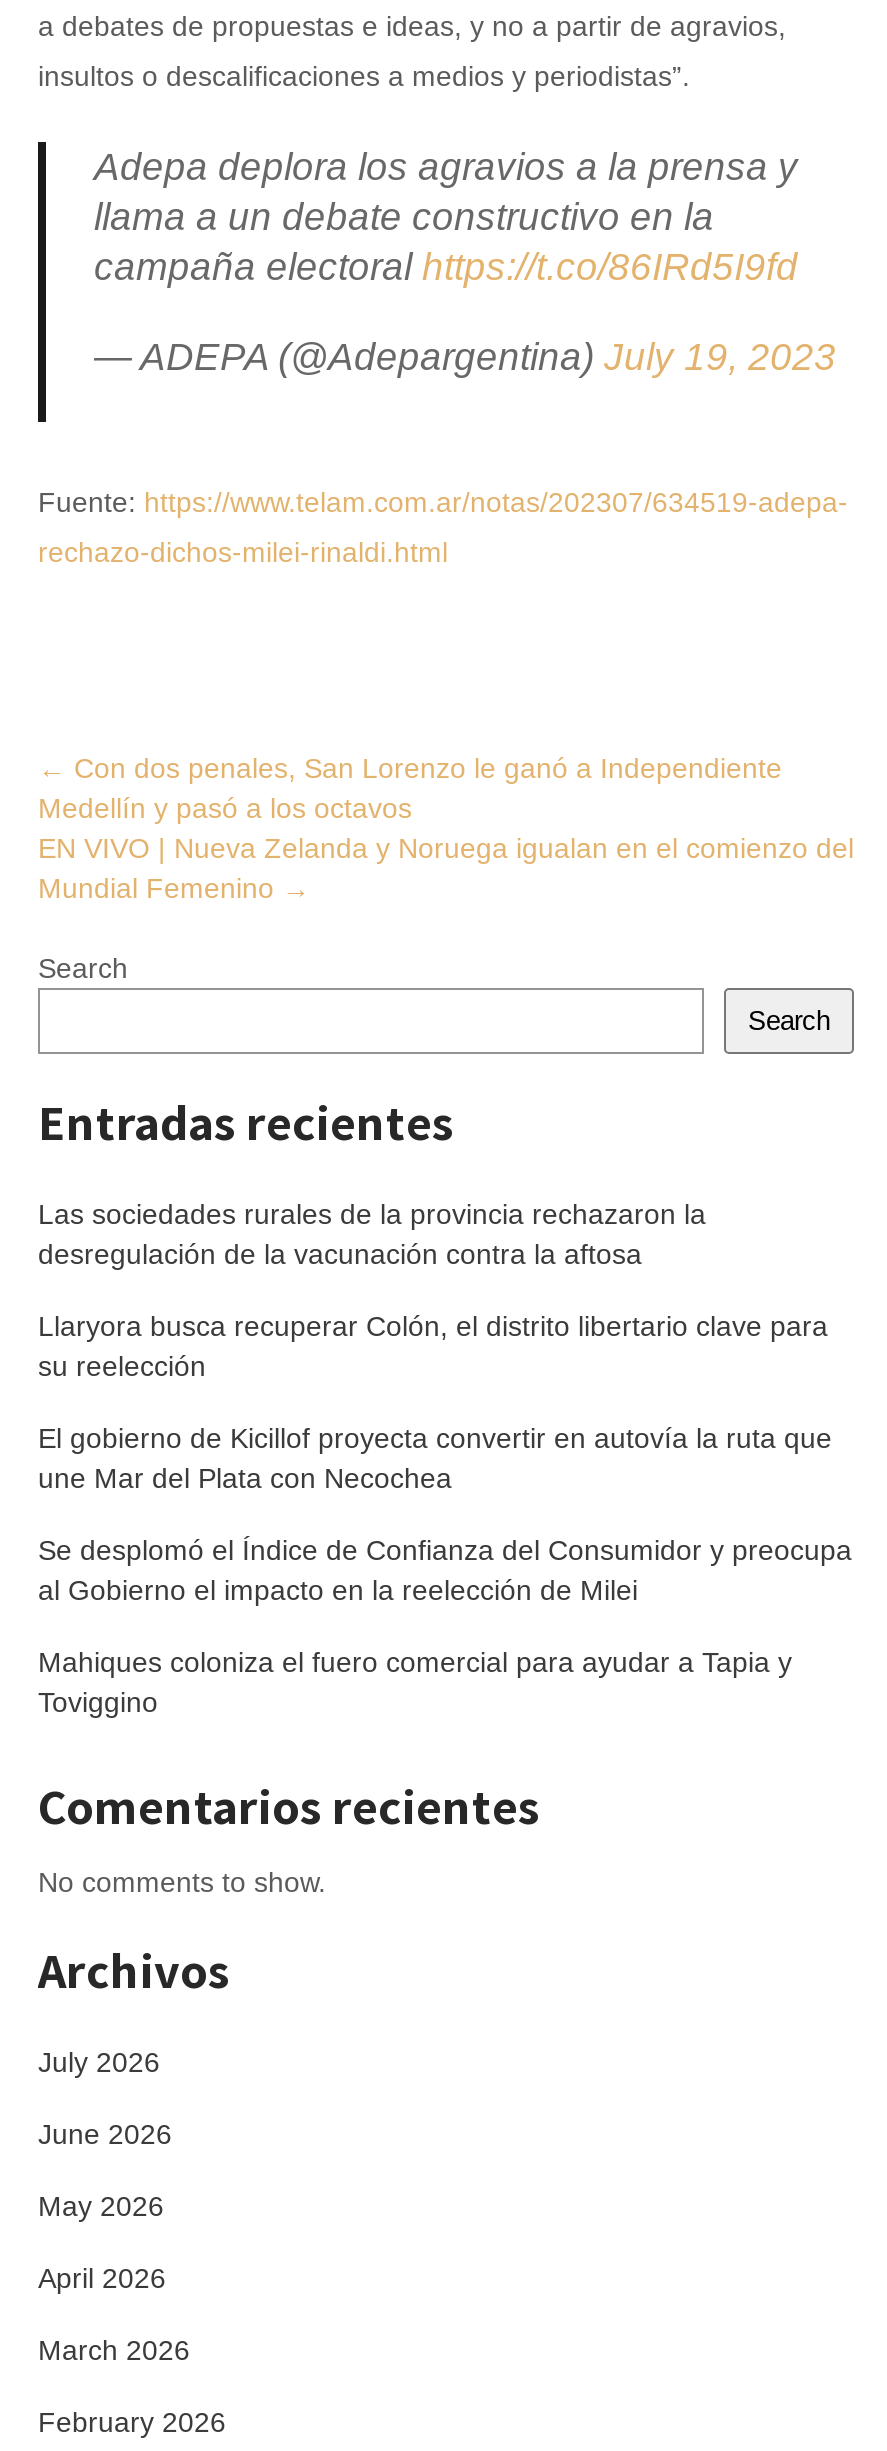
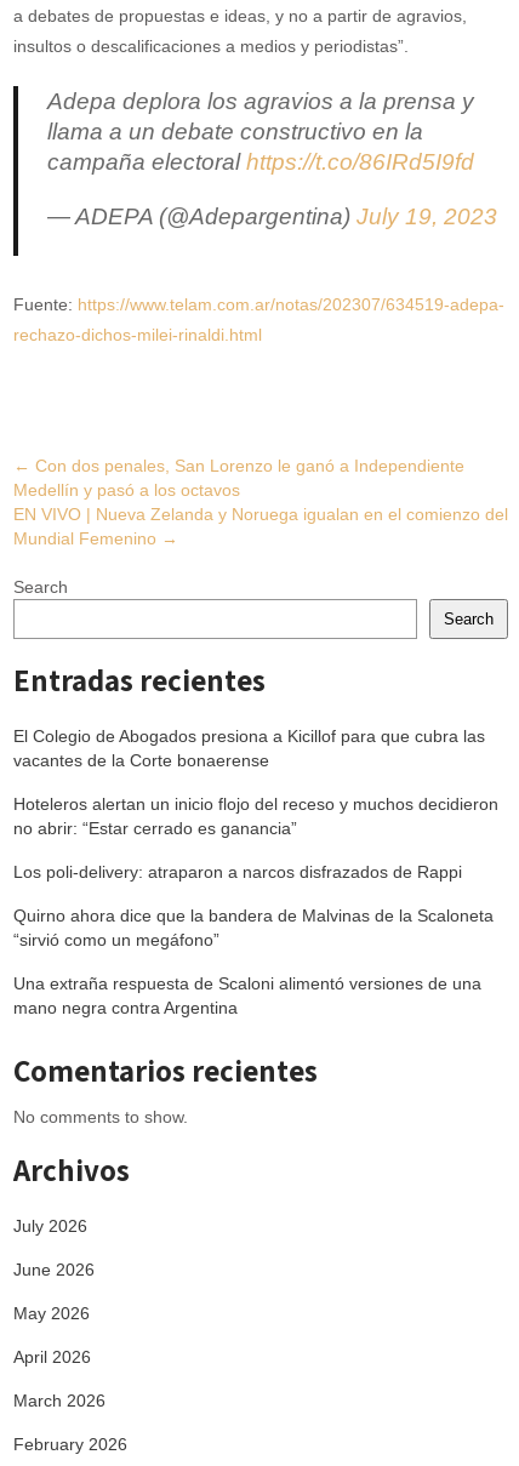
[38,1198,706,1270] Las sociedades rurales de la provincia rechazaron la | desregulación de la vacunación contra la aftosa -> [13,726,485,770] El Colegio de Abogados presiona a Kicillof para que cubra las | vacantes de la Corte bonaerense
[38,1310,828,1382] Llaryora busca recuperar Colón, el distrito libertario clave para | su reelección -> [13,794,498,838] Hoteleros alertan un inicio flojo del receso y muchos decidieron | no abrir: “Estar cerrado es ganancia”
[38,1422,832,1494] El gobierno de Kicillof proyecta convertir en autovía la ruta que | une Mar del Plata con Necochea -> [13,862,462,882] Los poli-delivery: atraparon a narcos disfrazados de Rappi
[38,1534,852,1606] Se desplomó el Índice de Confianza del Consumidor y preocupa | al Gobierno el impacto en la reelección de Milei -> [13,906,494,949] Quirno ahora dice que la bandera de Malvinas de la Scaloneta | “sirvió como un megáfono”
[38,1646,792,1718] Mahiques coloniza el fuero comercial para ayudar a Tapia y | Toviggino -> [13,974,481,1017] Una extraña respuesta de Scaloni alimentó versiones de una | mano negra contra Argentina

